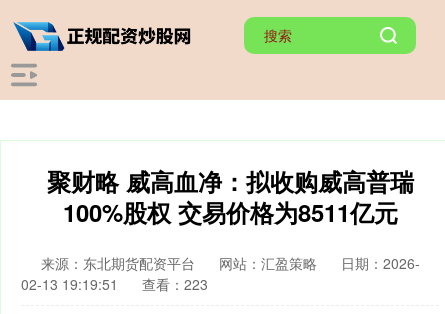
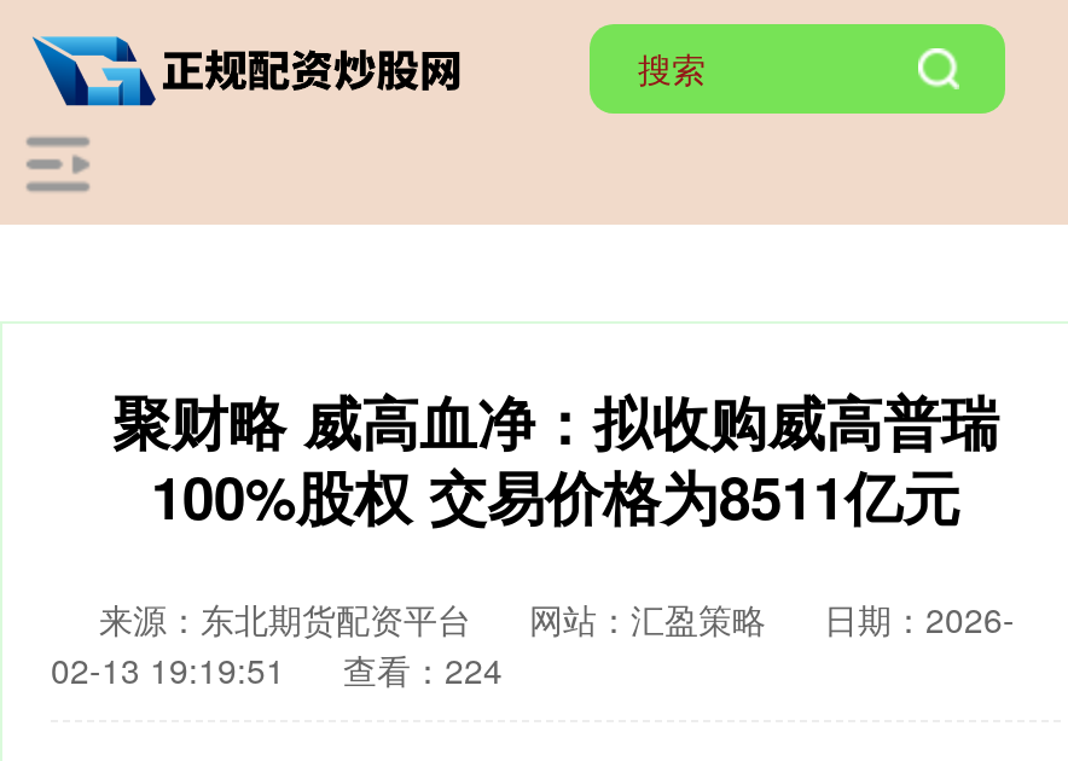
[21,274,208,294] 02-13 19:19:51 查看：223 -> [51,645,503,693] 02-13 19:19:51 查看：224

